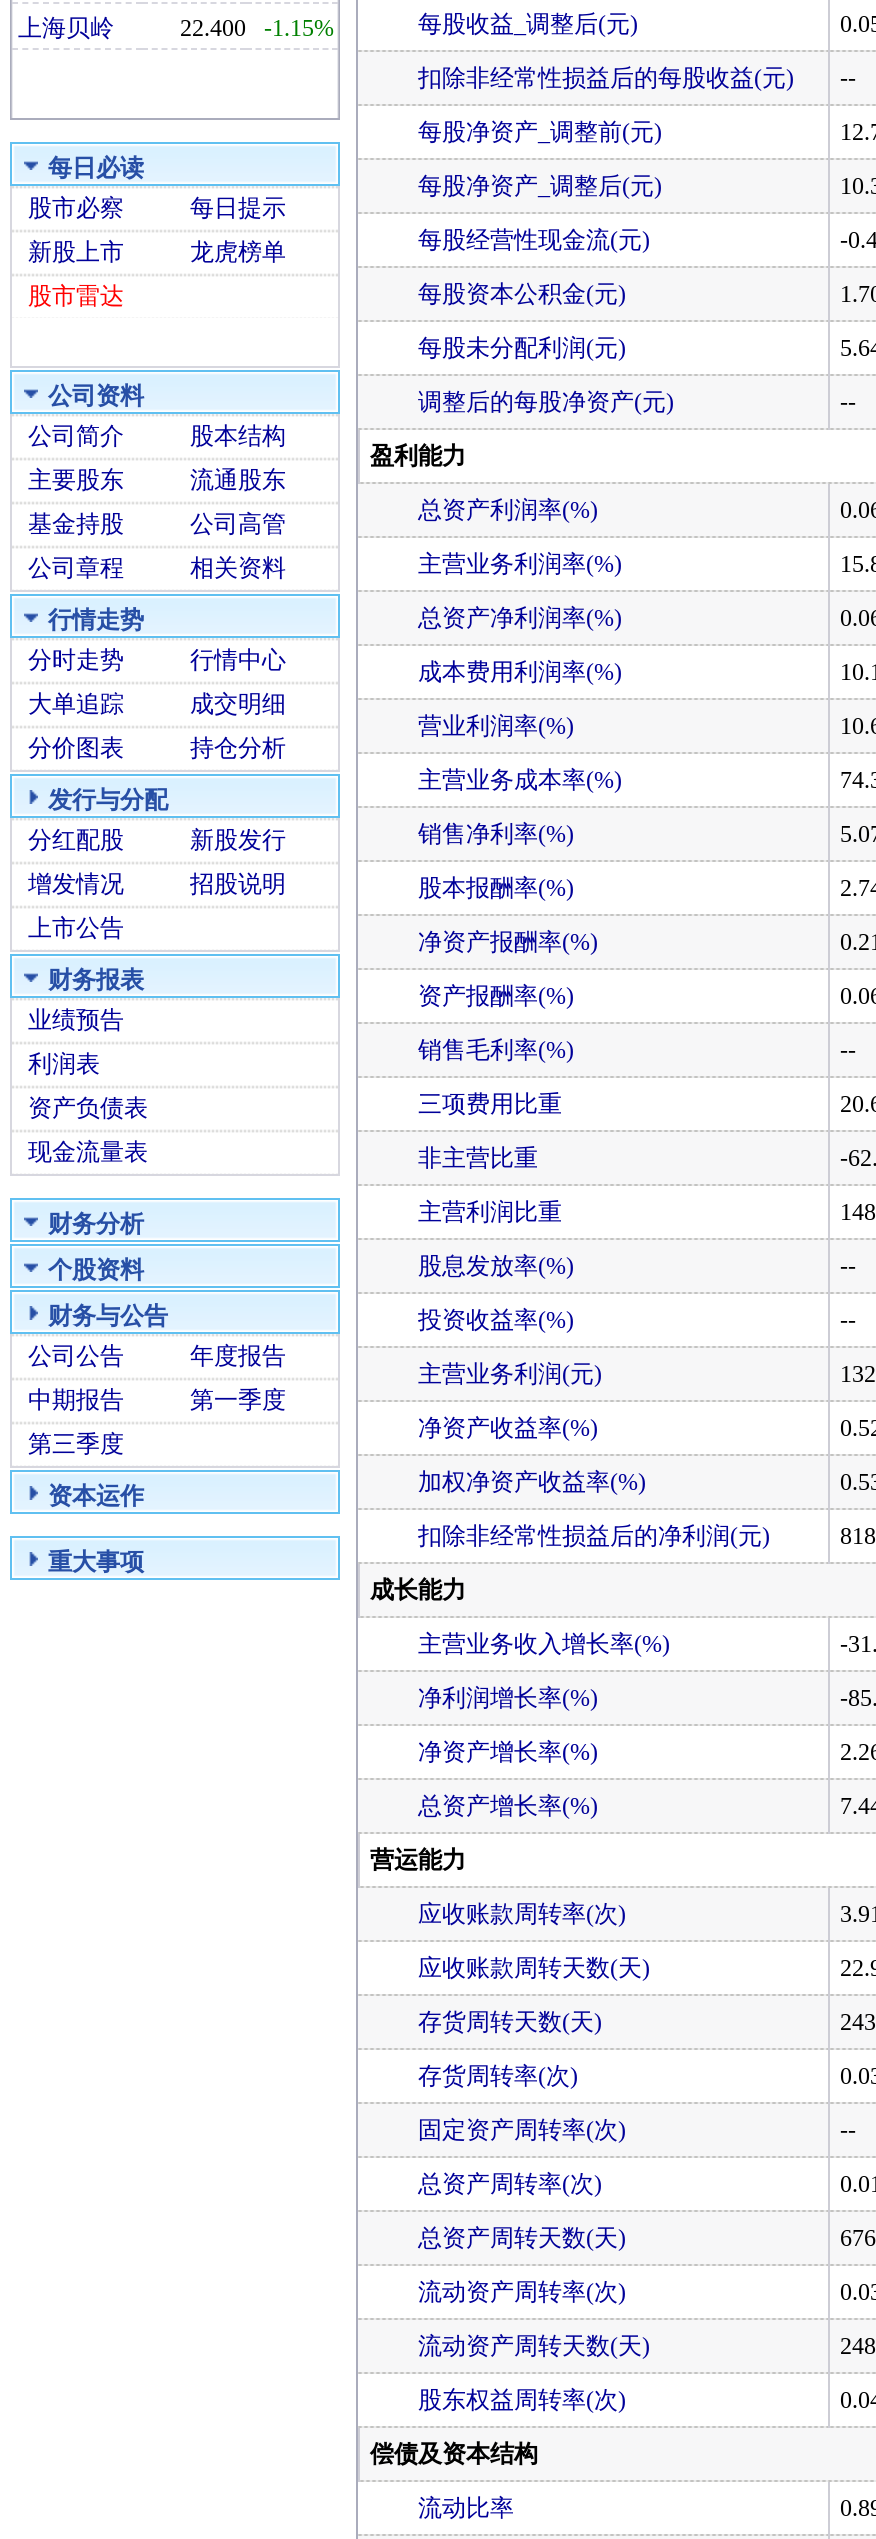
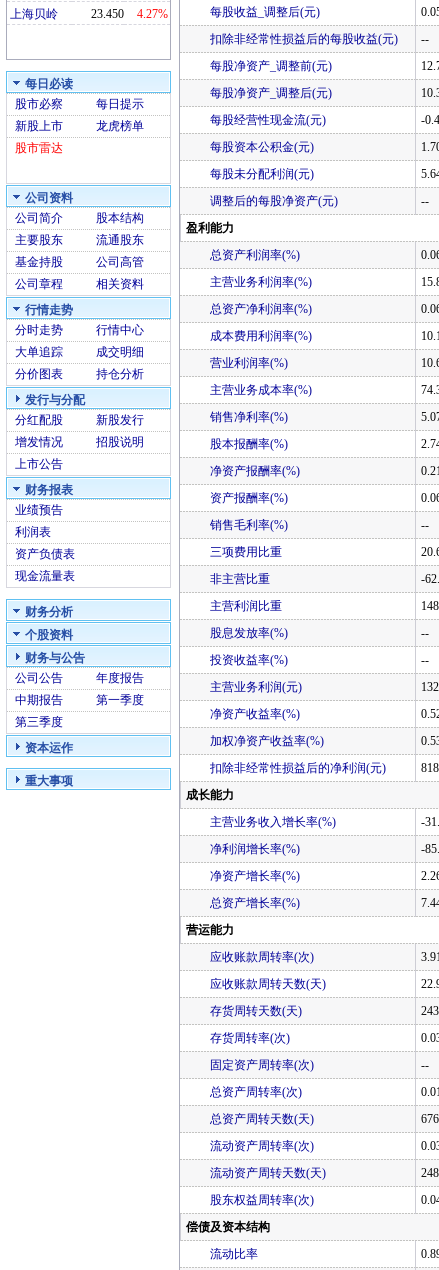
[180,14,246,42] 22.400 -> [91,7,124,21] 23.450
[264,14,334,42] -1.15% -> [137,7,168,21] 4.27%

